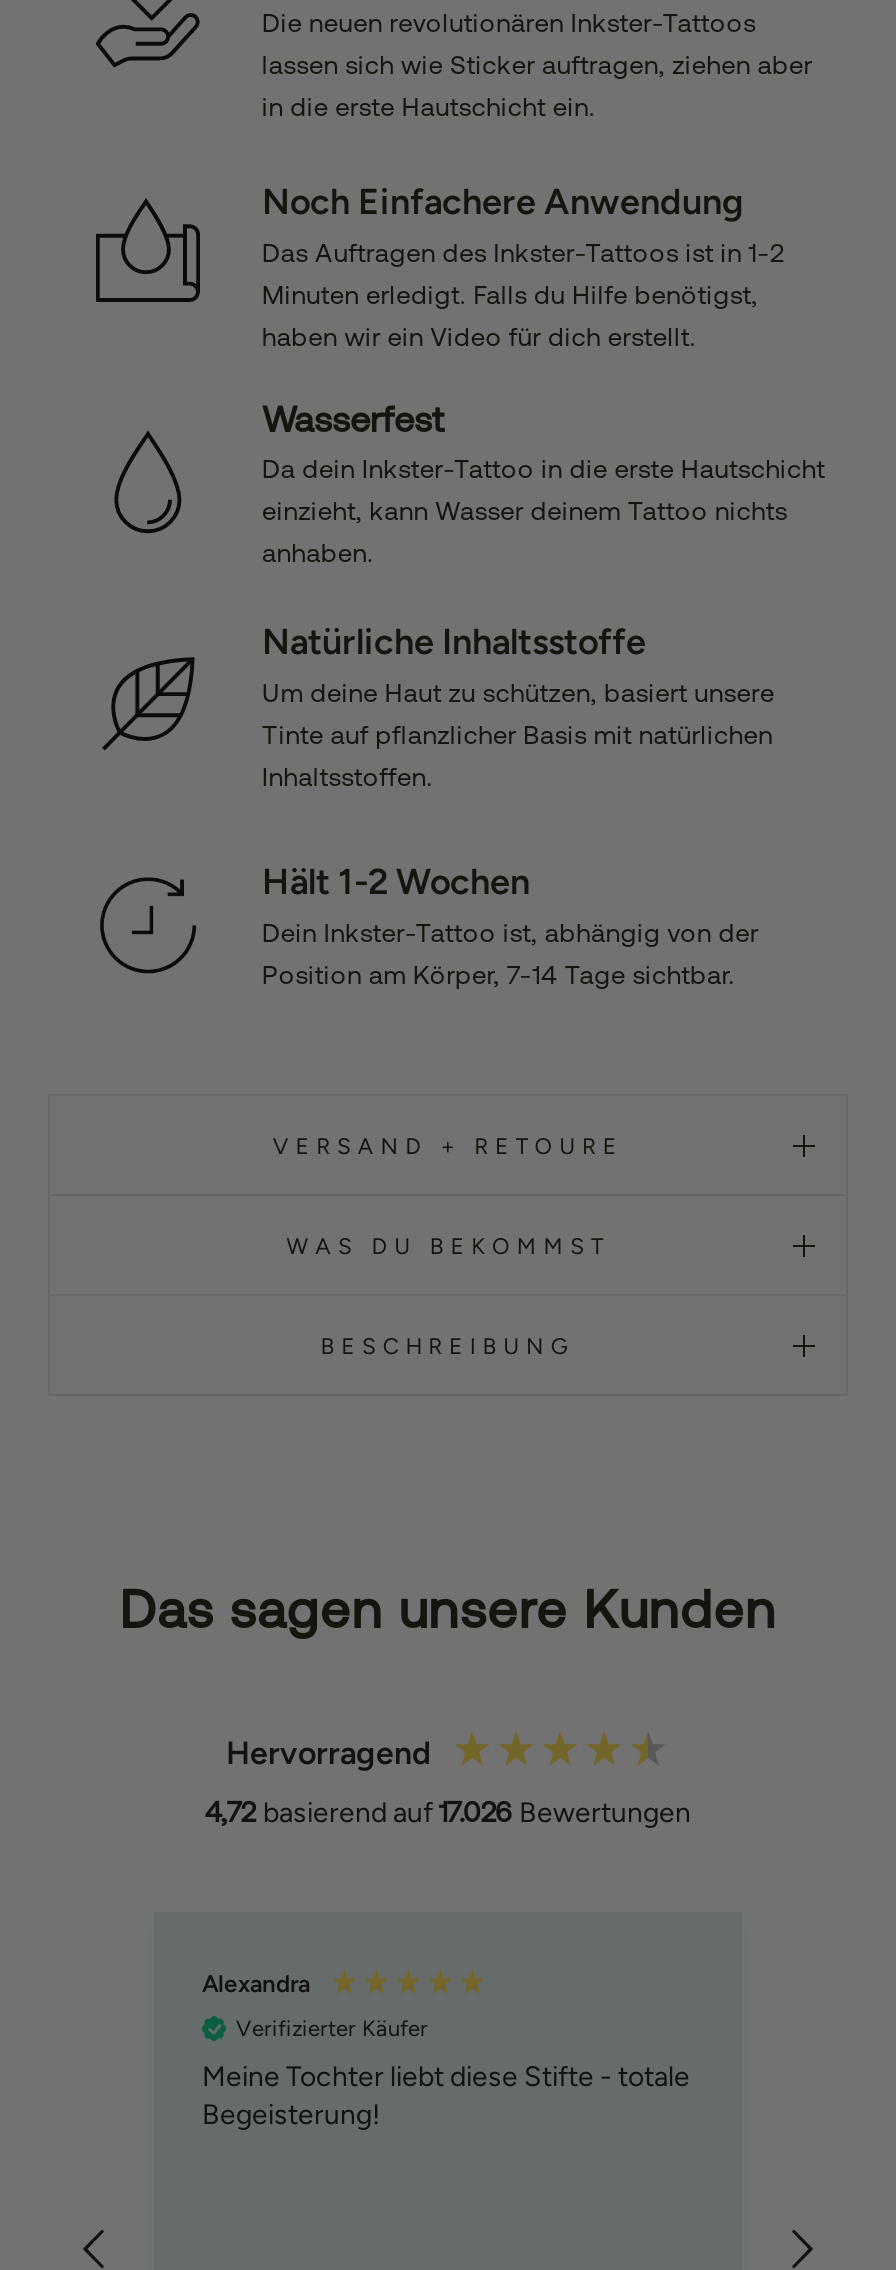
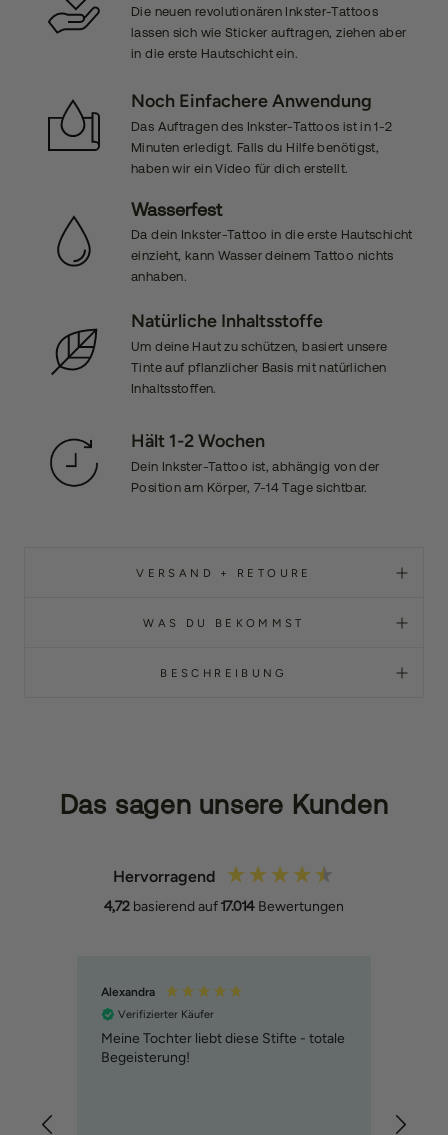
[205,1795,691,1829] 4,72 basierend auf 17.026 Bewertungen -> [104,898,344,915] 4,72 basierend auf 17.014 Bewertungen

